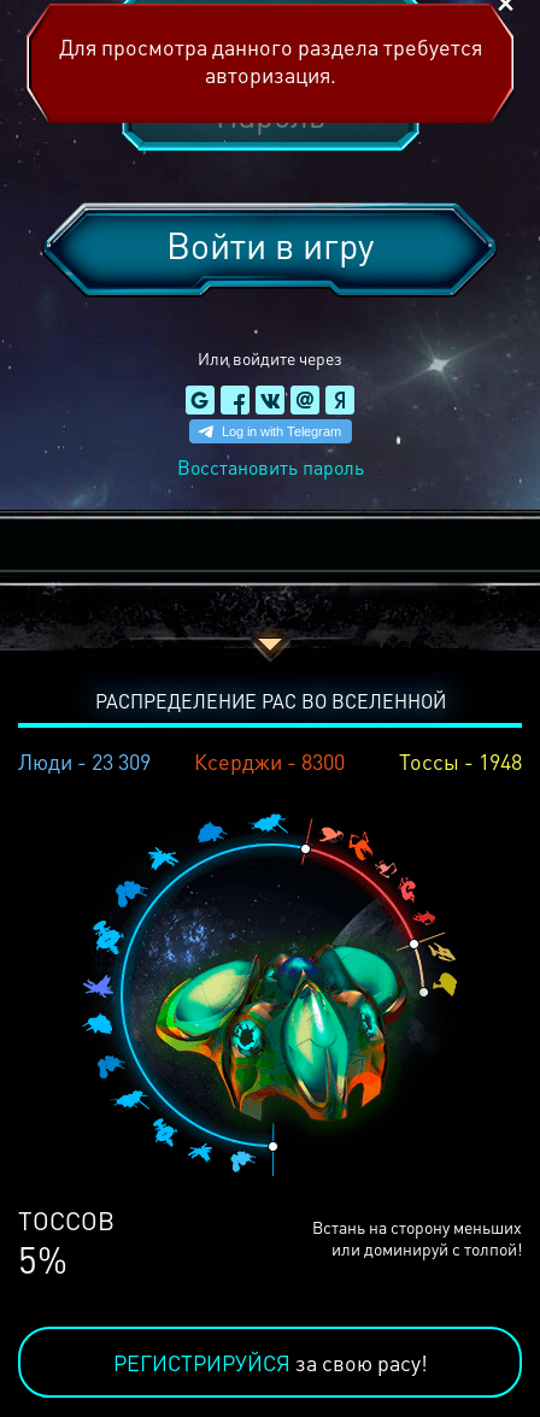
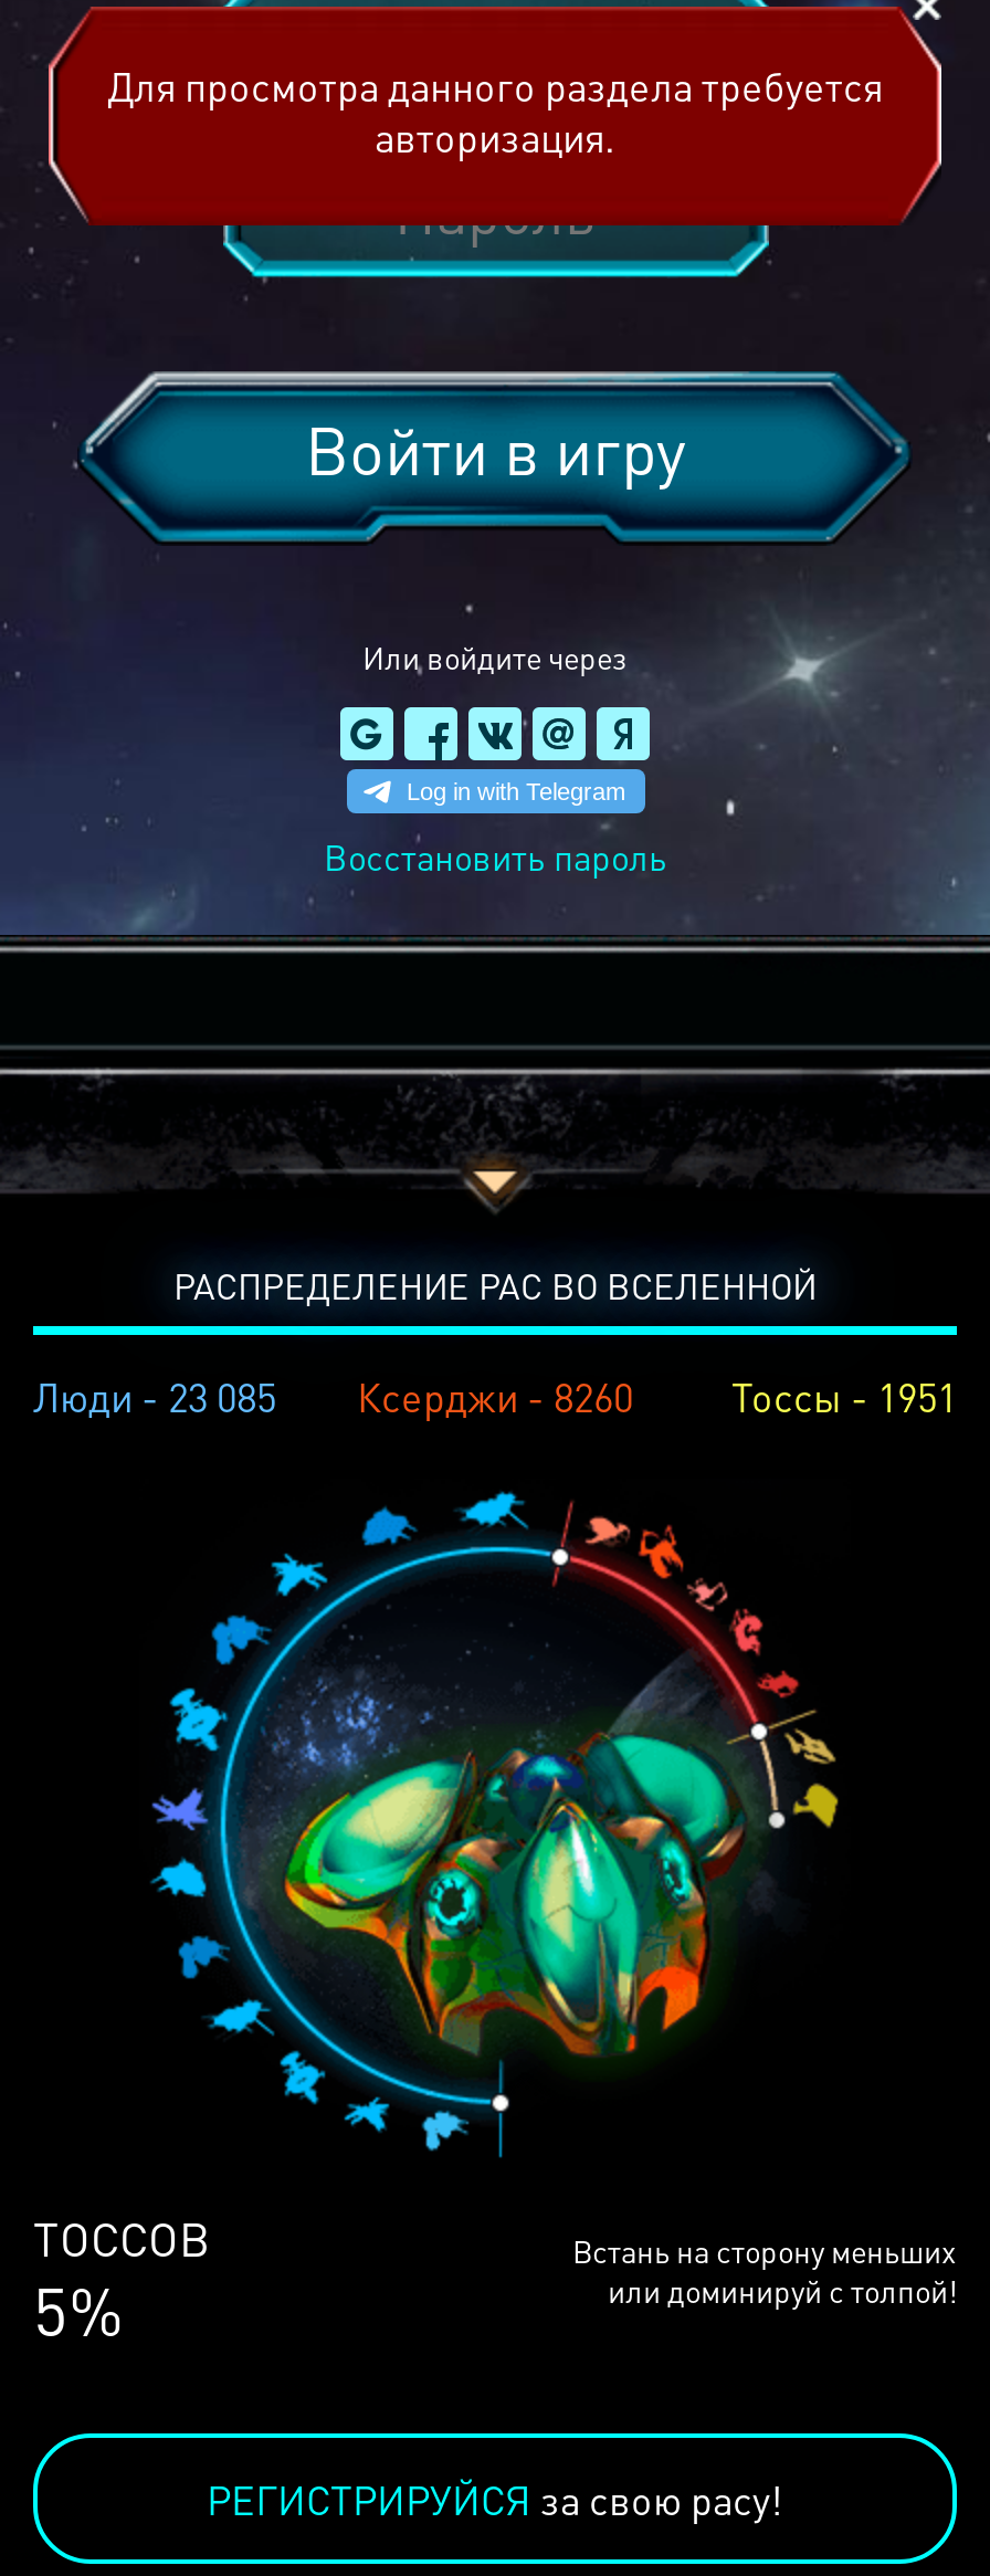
[18,747,151,775] Люди - 23 309 -> [33,1370,276,1421] Люди - 23 085
[195,747,345,775] Ксерджи - 8300 -> [357,1370,633,1421] Ксерджи - 8260
[399,747,522,775] Тоссы - 1948 -> [731,1370,957,1421] Тоссы - 1951

